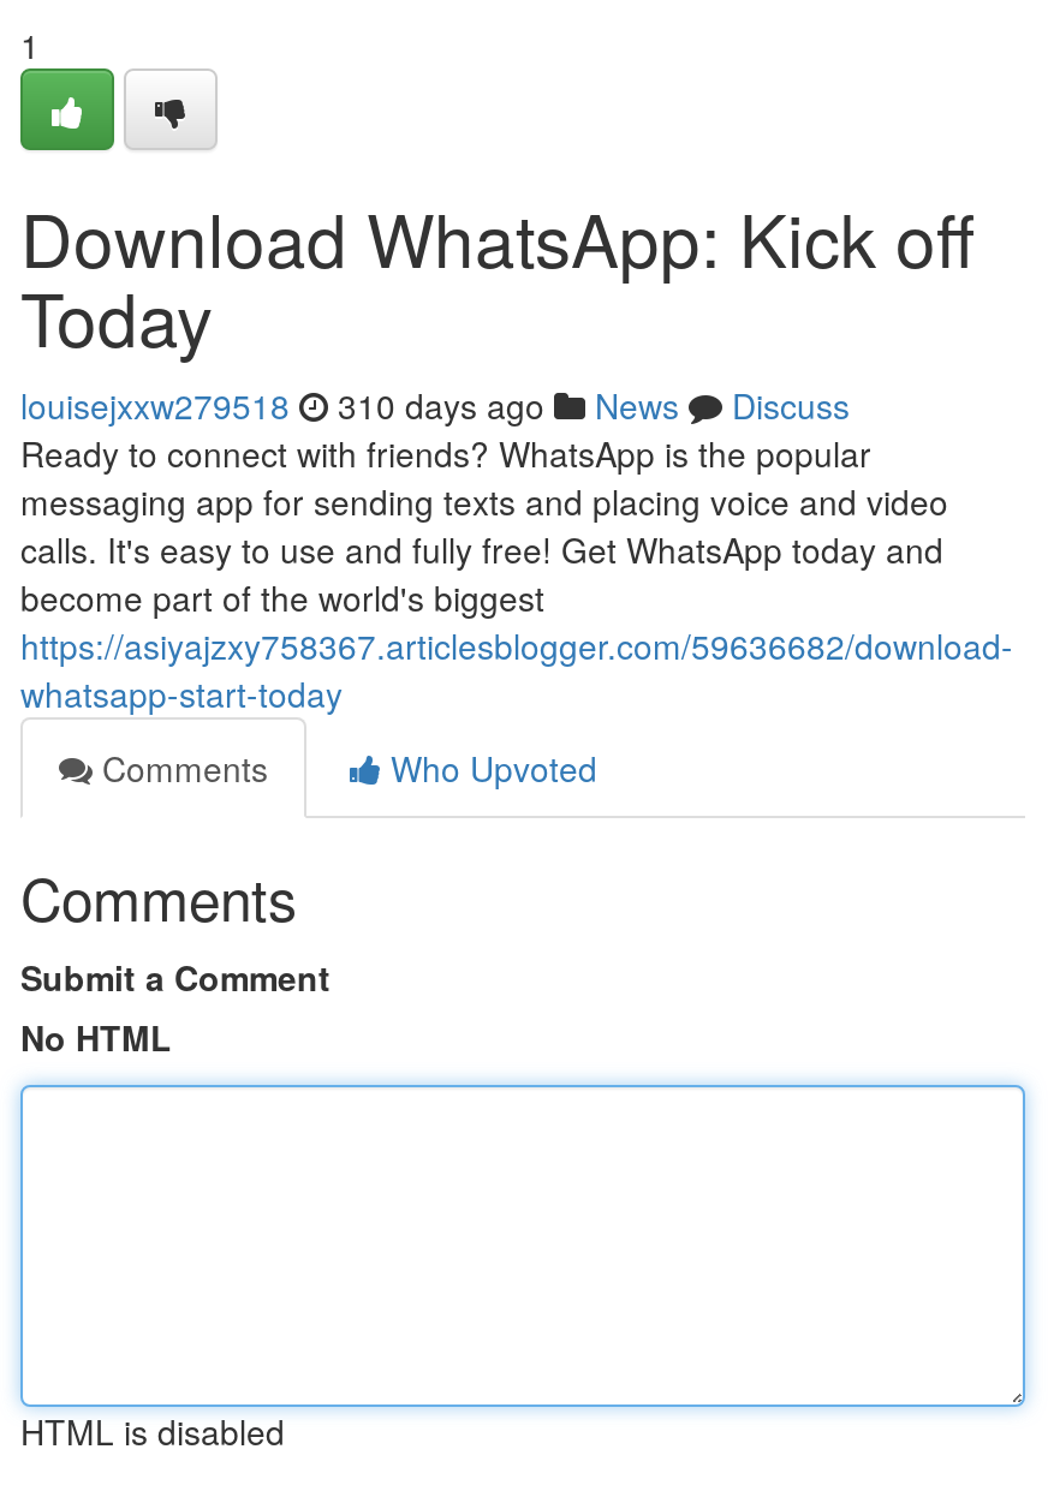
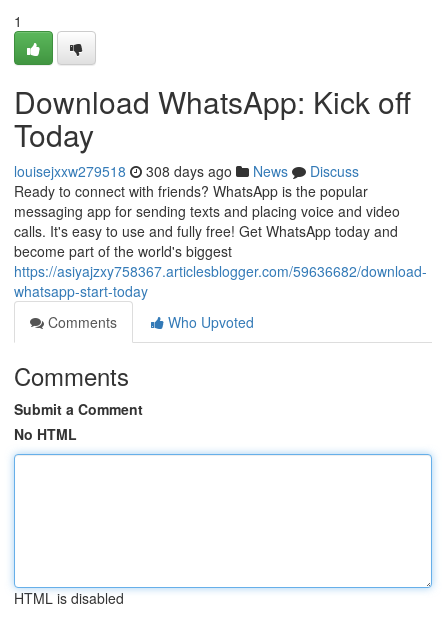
[20,381,850,429] louisejxxw279518 310 days ago News Discuss -> [14,161,359,181] louisejxxw279518 308 days ago News Discuss

